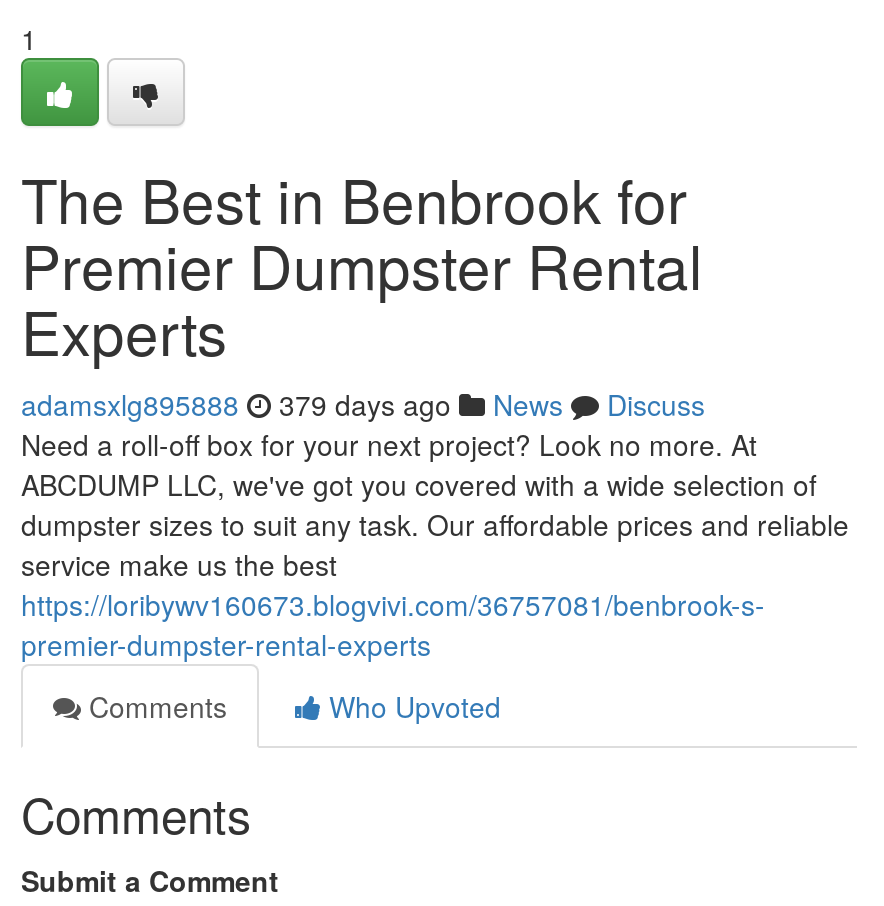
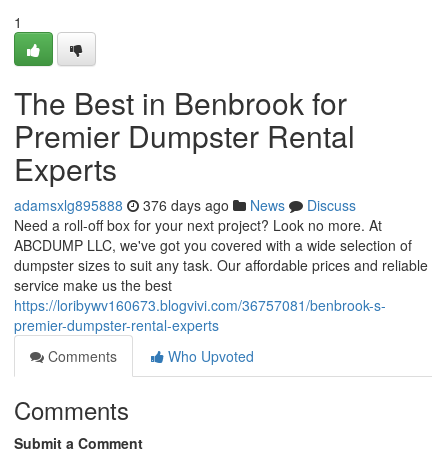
[21,384,705,424] adamsxlg895888 379 days ago News Discuss -> [14,195,356,215] adamsxlg895888 376 days ago News Discuss

